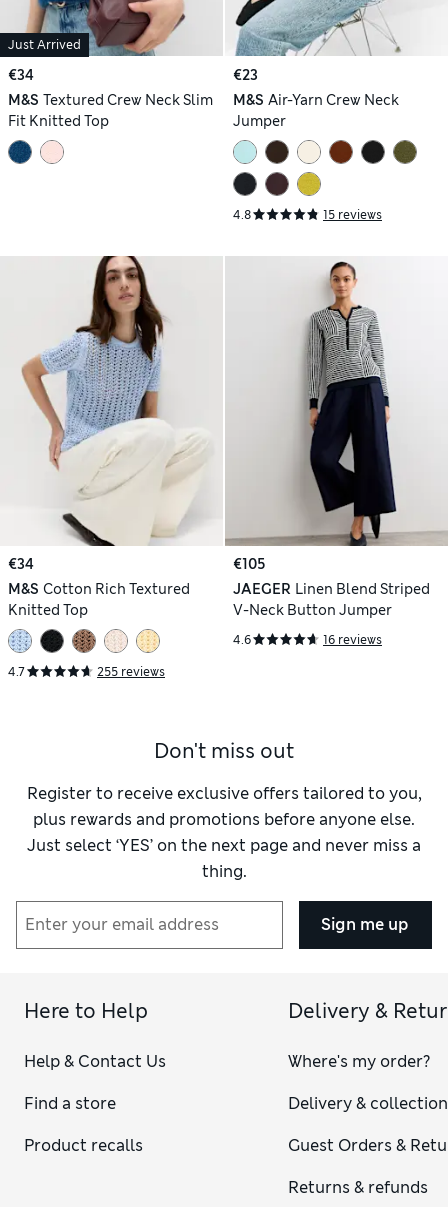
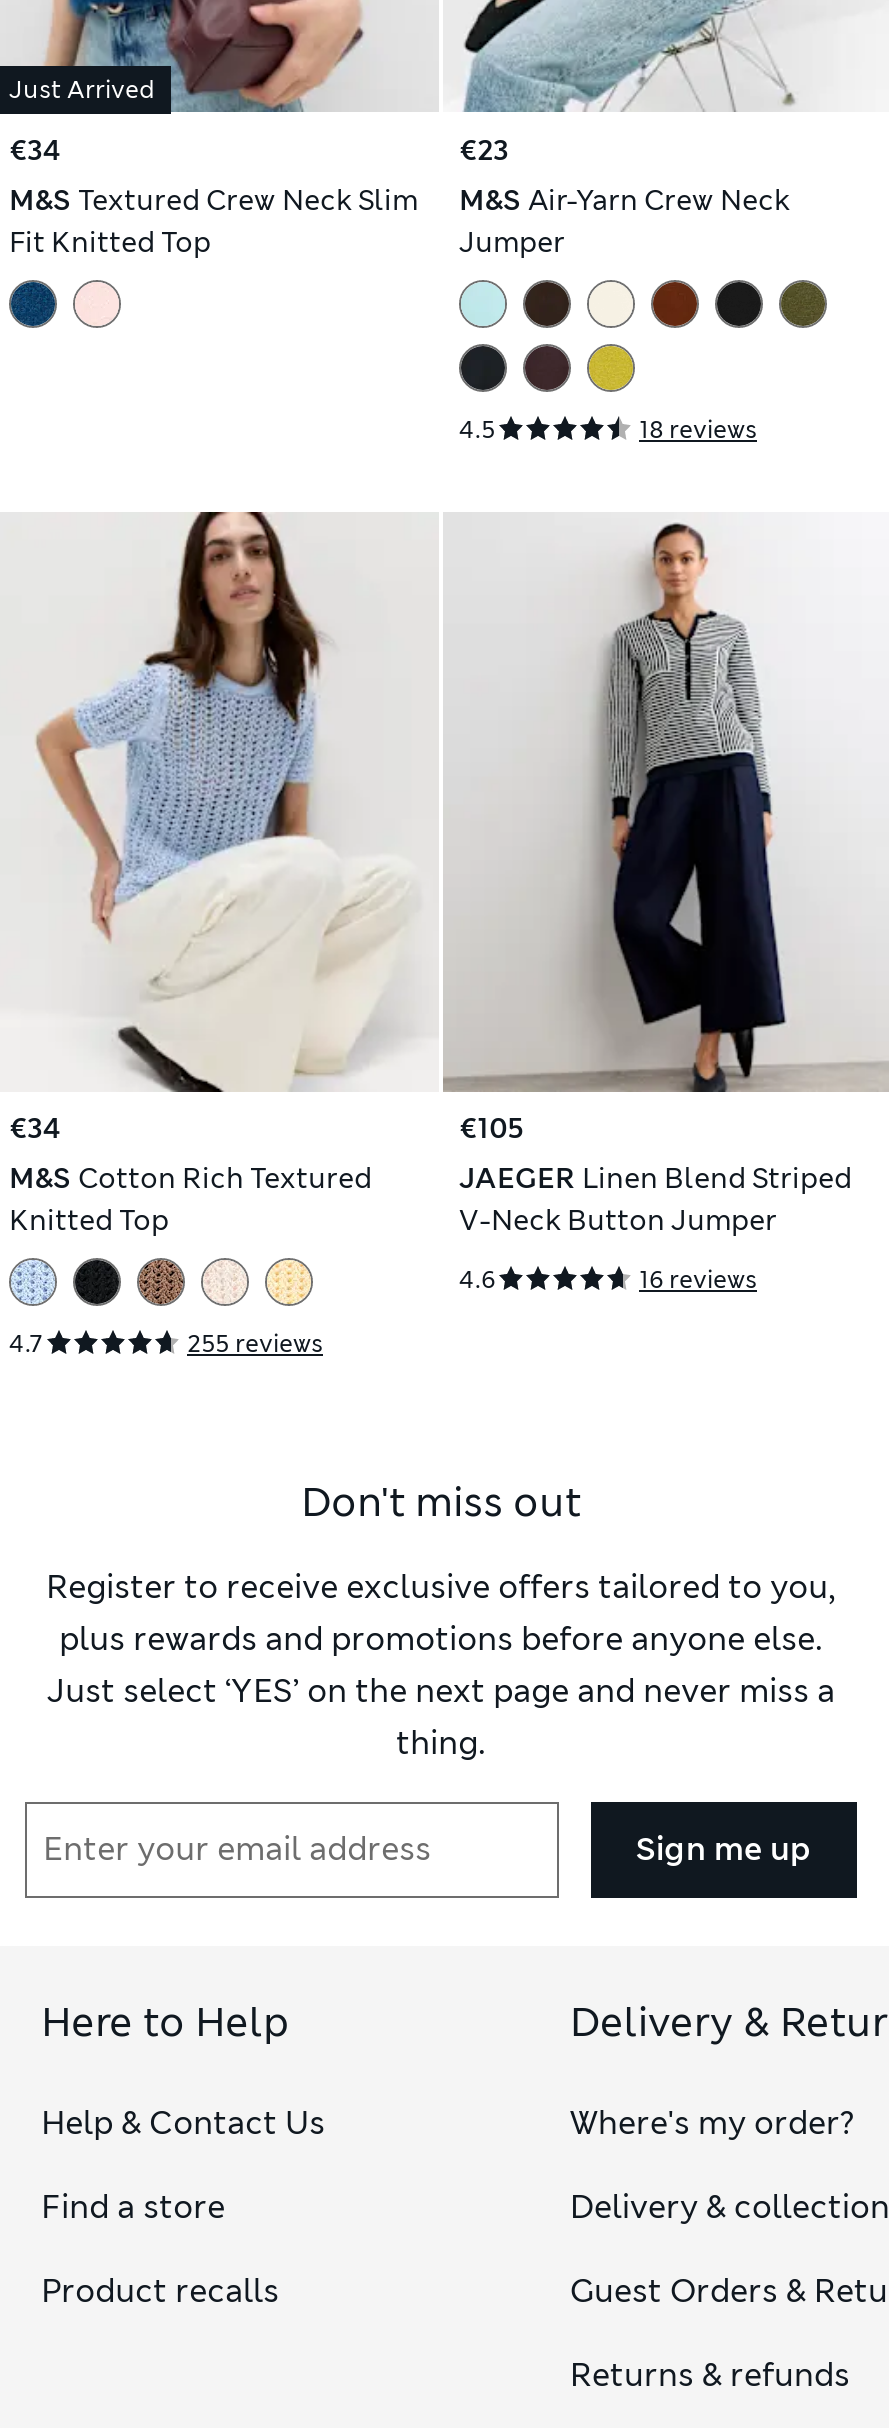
[233,207,251,223] 4.8 -> [459,414,495,446] 4.5
[323,207,382,223] 15 reviews -> [639,414,757,446] 18 reviews

